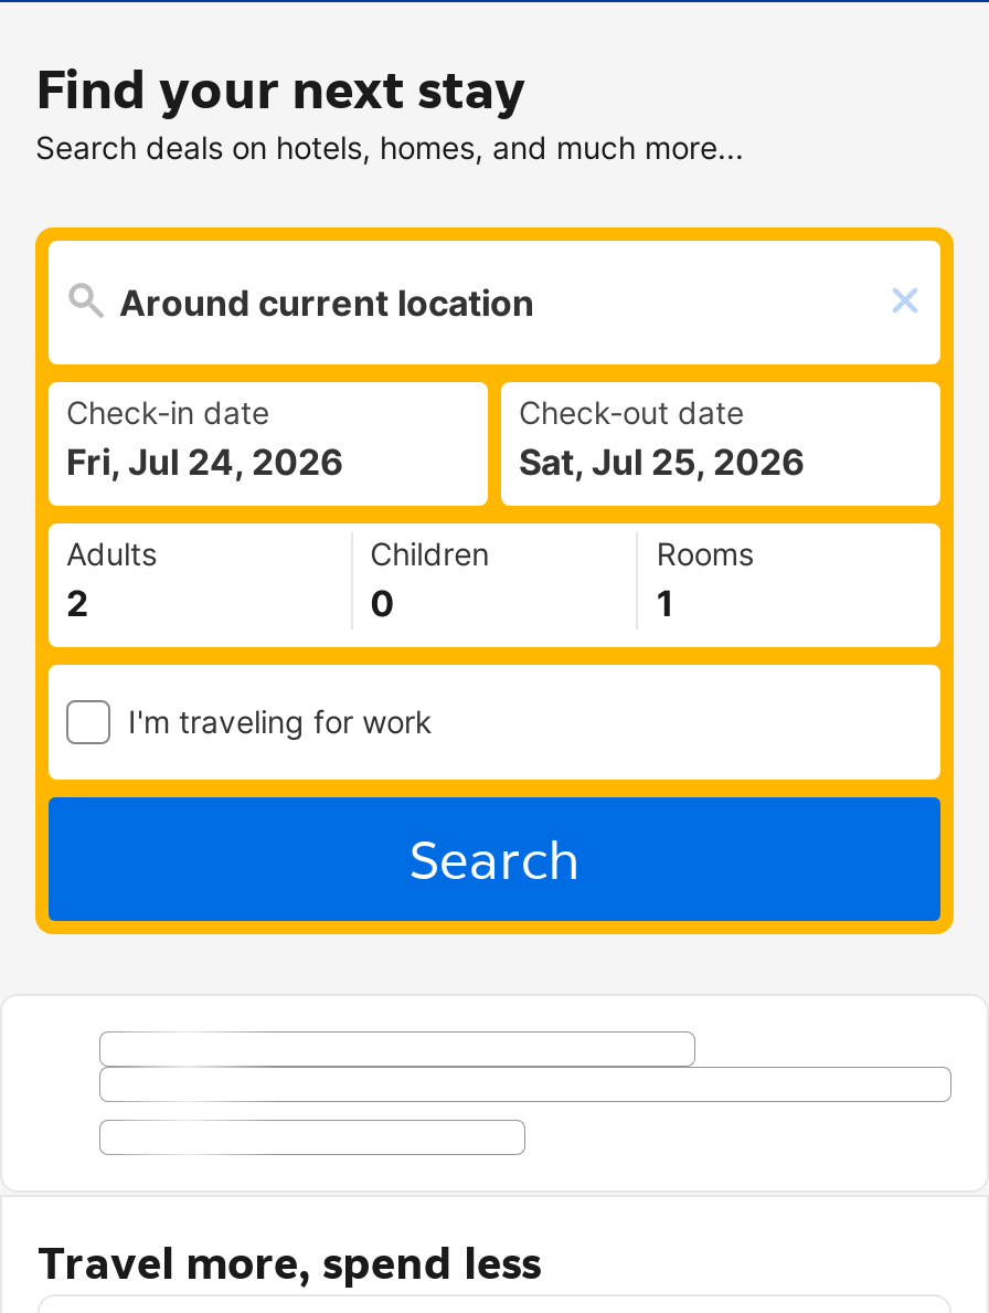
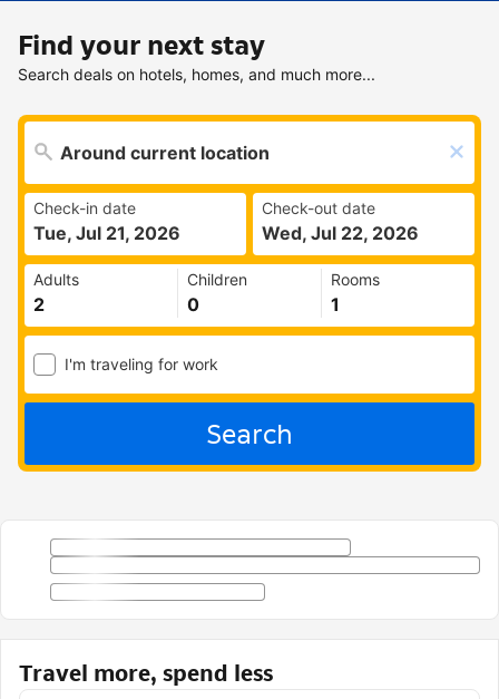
[66,440,344,484] Fri, Jul 24, 2026 -> [33,222,180,244] Tue, Jul 21, 2026
[519,440,806,484] Sat, Jul 25, 2026 -> [262,222,419,244] Wed, Jul 22, 2026

